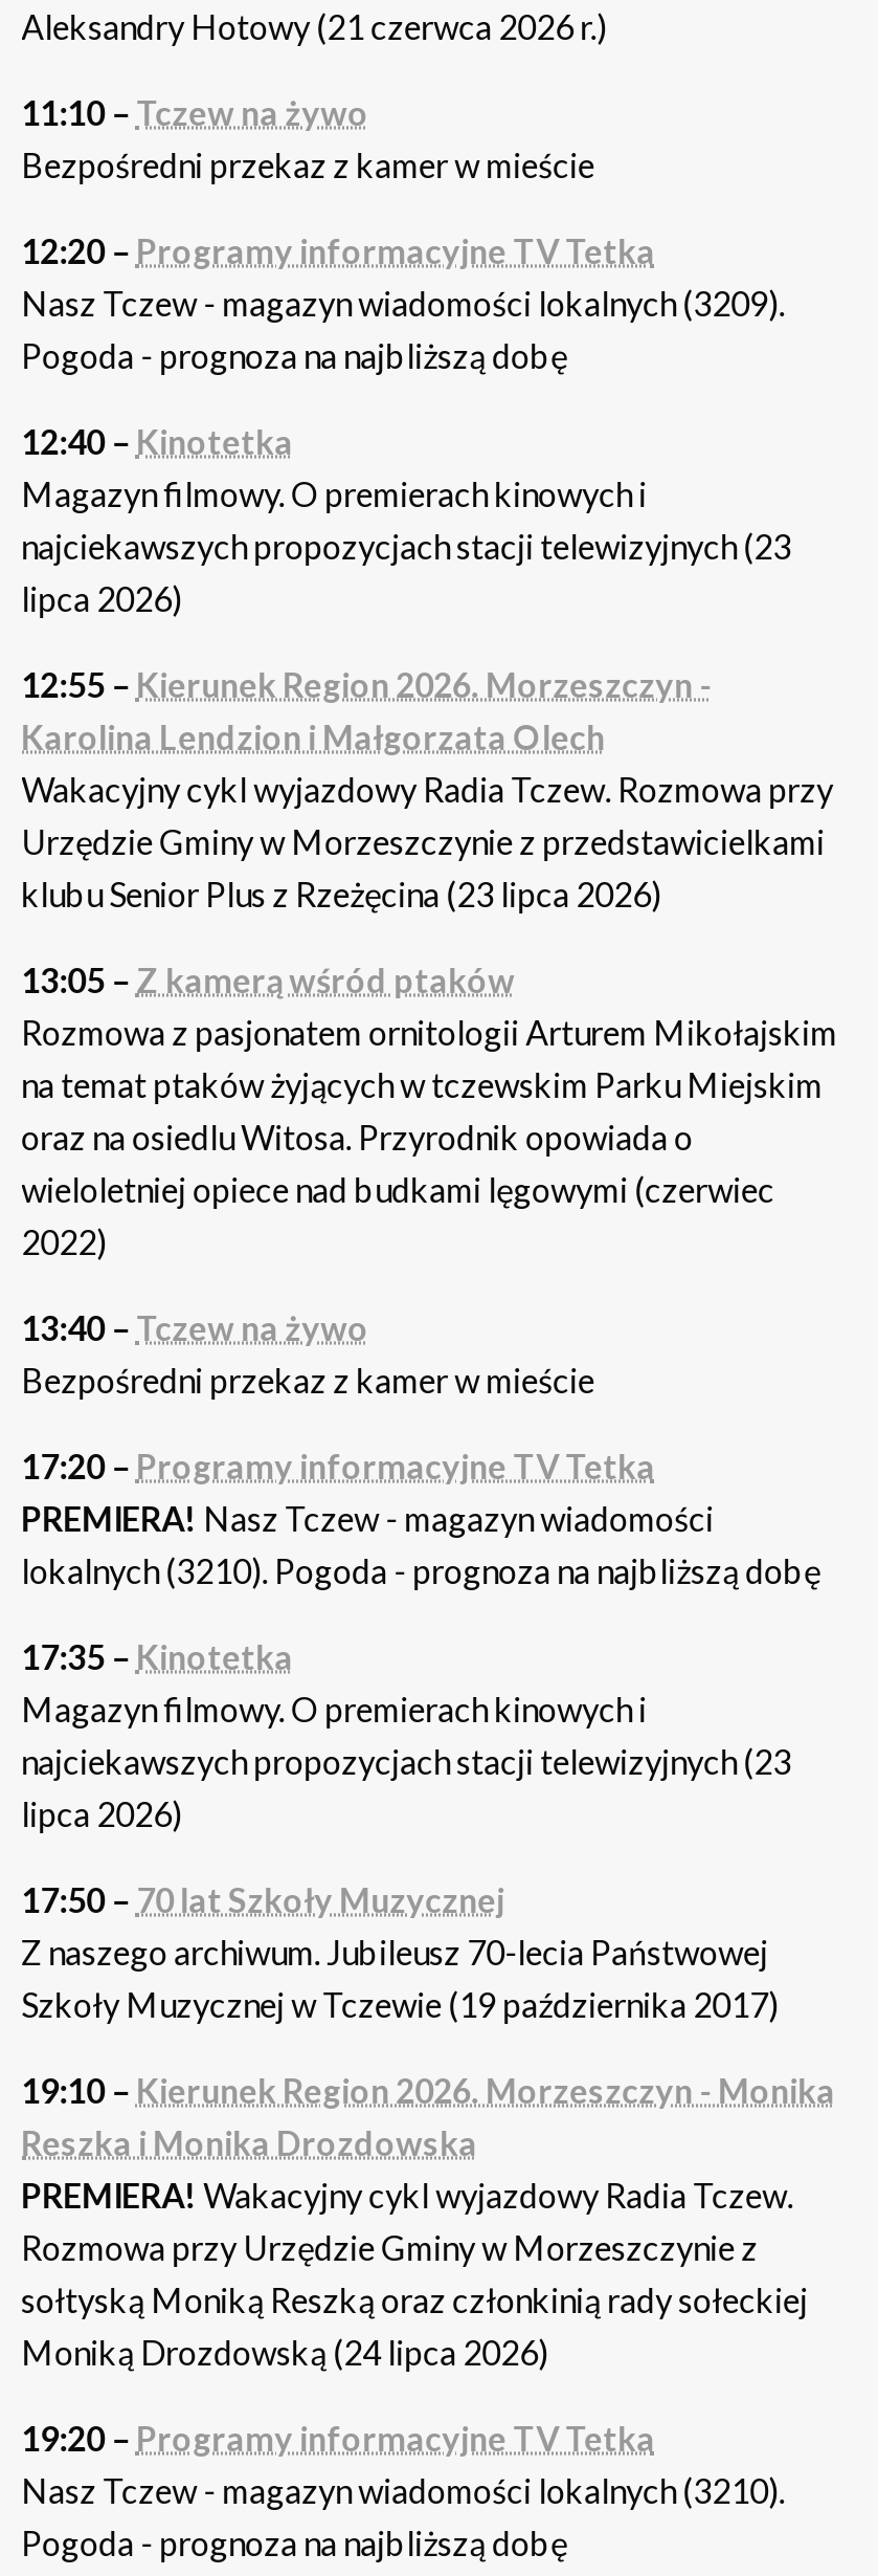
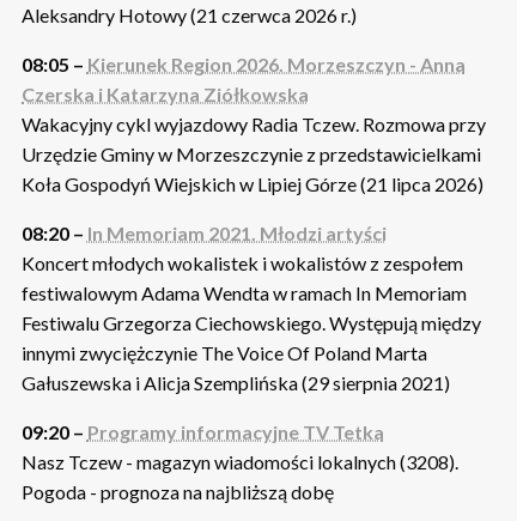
[21,93,792,757] 11:10 – Tczew na żywo | Bezpośredni przekaz z kamer w mieście | 12:20 – Programy informacyjne TV Tetka | Nasz Tczew - magazyn wiadomości lokalnych (3209). | Pogoda - prognoza na najbliższą dobę | 12:40 – Kinotetka | Magazyn filmowy. O premierach kinowych i | najciekawszych propozycjach stacji telewizyjnych (23 | lipca 2026) | 12:55 – Kierunek Region 2026. Morzeszczyn - | Karolina Lendzion i Małgorzata Olech -> [21,53,465,106] 08:05 – Kierunek Region 2026. Morzeszczyn - Anna | Czerska i Katarzyna Ziółkowska
[21,874,838,2511] klubu Senior Plus z Rzeżęcina (23 lipca 2026) | 13:05 – Z kamerą wśród ptaków | Rozmowa z pasjonatem ornitologii Arturem Mikołajskim | na temat ptaków żyjących w tczewskim Parku Miejskim | oraz na osiedlu Witosa. Przyrodnik opowiada o | wieloletniej opiece nad budkami lęgowymi (czerwiec | 2022) | 13:40 – Tczew na żywo | Bezpośredni przekaz z kamer w mieście | 17:20 – Programy informacyjne TV Tetka | PREMIERA! Nasz Tczew - magazyn wiadomości | lokalnych (3210). Pogoda - prognoza na najbliższą dobę | 17:35 – Kinotetka | Magazyn filmowy. O premierach kinowych i | najciekawszych propozycjach stacji telewizyjnych (23 | lipca 2026) | 17:50 – 70 lat Szkoły Muzycznej | Z naszego archiwum. Jubileusz 70-lecia Państwowej | Szkoły Muzycznej w Tczewie (19 października 2017) | 19:10 – Kierunek Region 2026. Morzeszczyn - Monika | Reszka i Monika Drozdowska | PREMIERA! Wakacyjny cykl wyjazdowy Radia Tczew. | Rozmowa przy Urzędzie Gminy w Morzeszczynie z | sołtyską Moniką Reszką oraz członkinią rady sołeckiej | Moniką Drozdowską (24 lipca 2026) | 19:20 – Programy informacyjne TV Tetka | Nasz Tczew - magazyn wiadomości lokalnych (3210). -> [21,173,483,473] Koła Gospodyń Wiejskich w Lipiej Górze (21 lipca 2026) | 08:20 – In Memoriam 2021. Młodzi artyści | Koncert młodych wokalistek i wokalistów z zespołem | festiwalowym Adama Wendta w ramach In Memoriam | Festiwalu Grzegorza Ciechowskiego. Występują między | innymi zwyciężczynie The Voice Of Poland Marta | Gałuszewska i Alicja Szemplińska (29 sierpnia 2021) | 09:20 – Programy informacyjne TV Tetka | Nasz Tczew - magazyn wiadomości lokalnych (3208).

